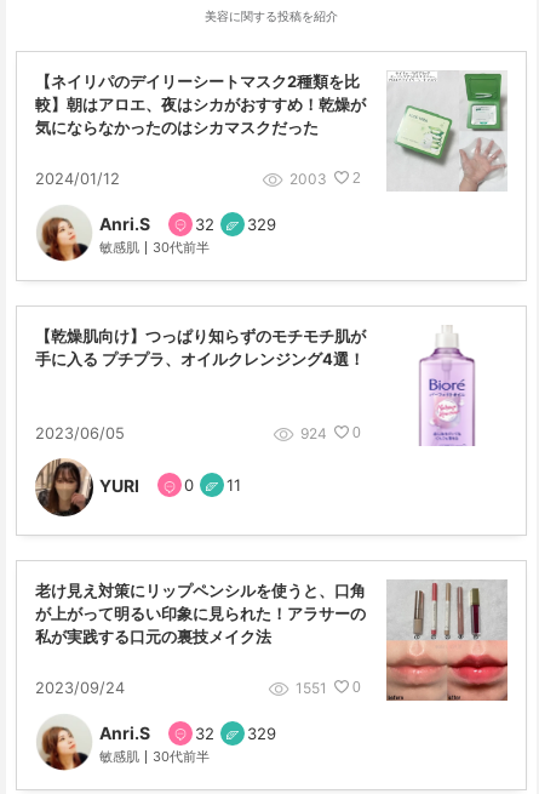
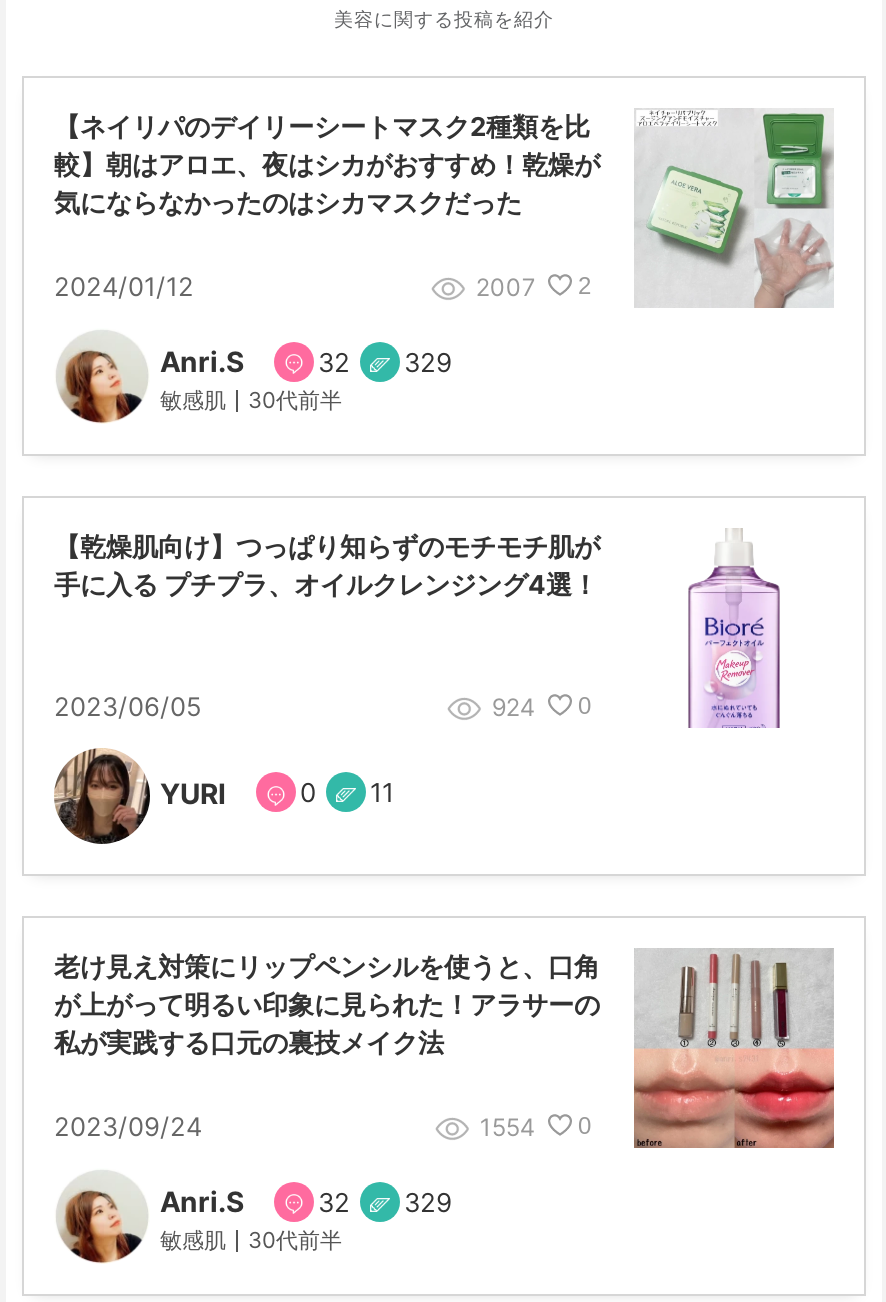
[289,169,361,188] 2003 2 -> [476,272,592,302] 2007 2
[295,679,361,697] 1551 0 -> [480,1112,592,1142] 1554 0

